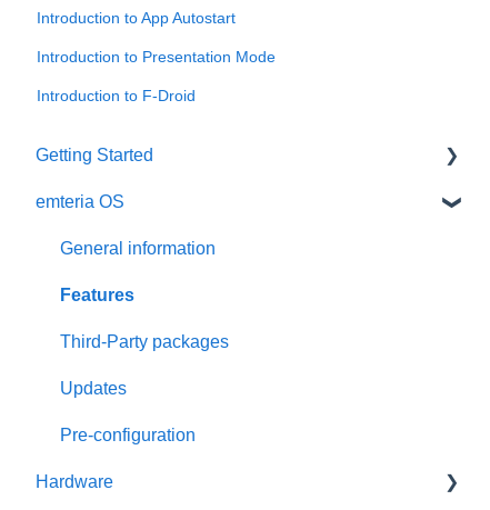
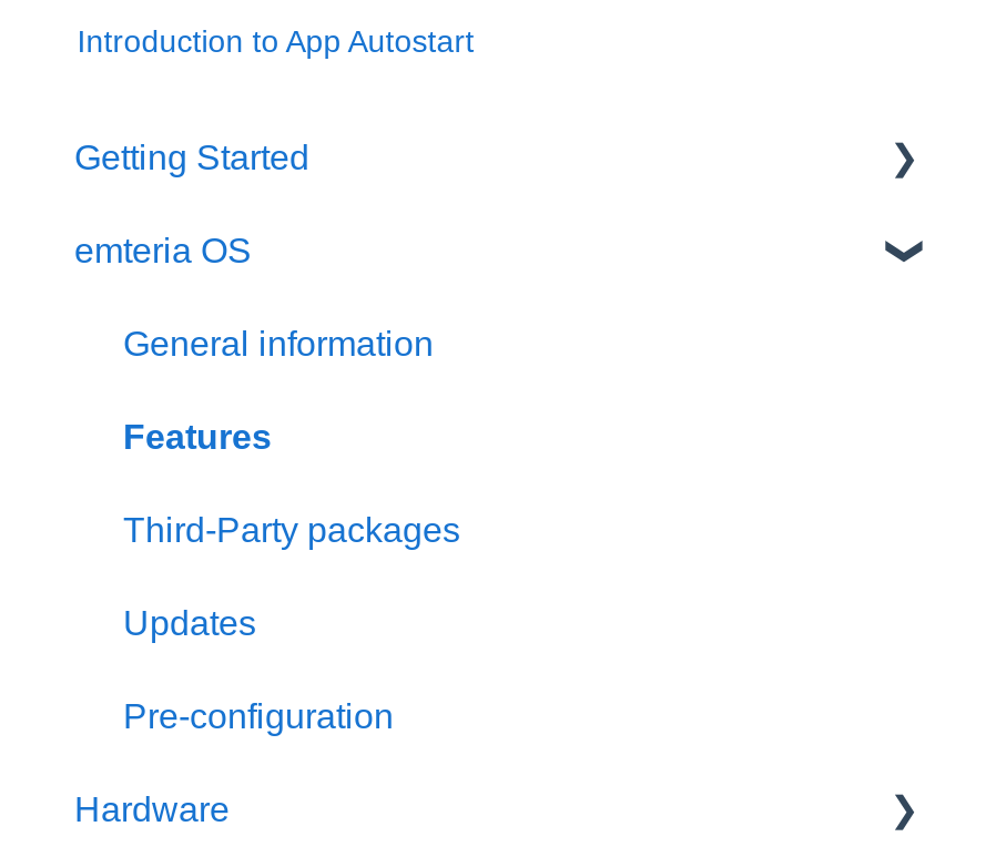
[37,48,276,105] Introduction to Presentation Mode | Introduction to F-Droid -> none

